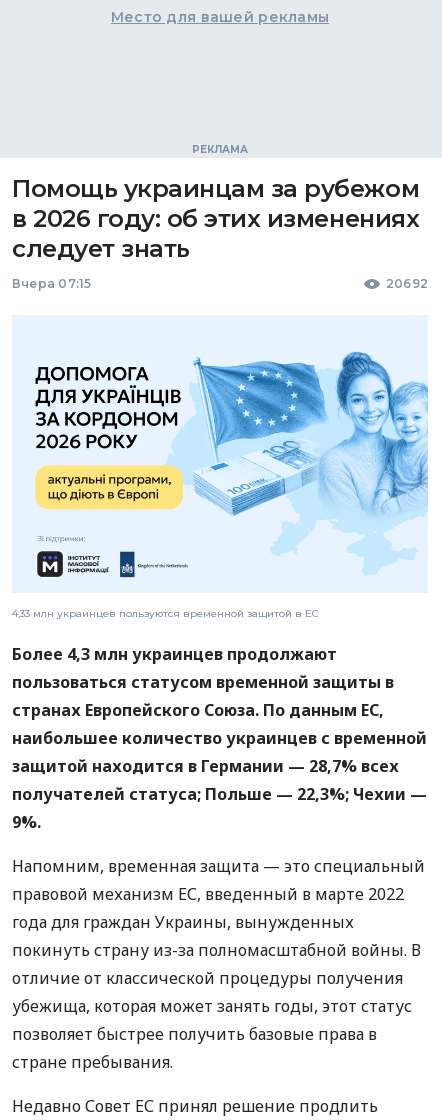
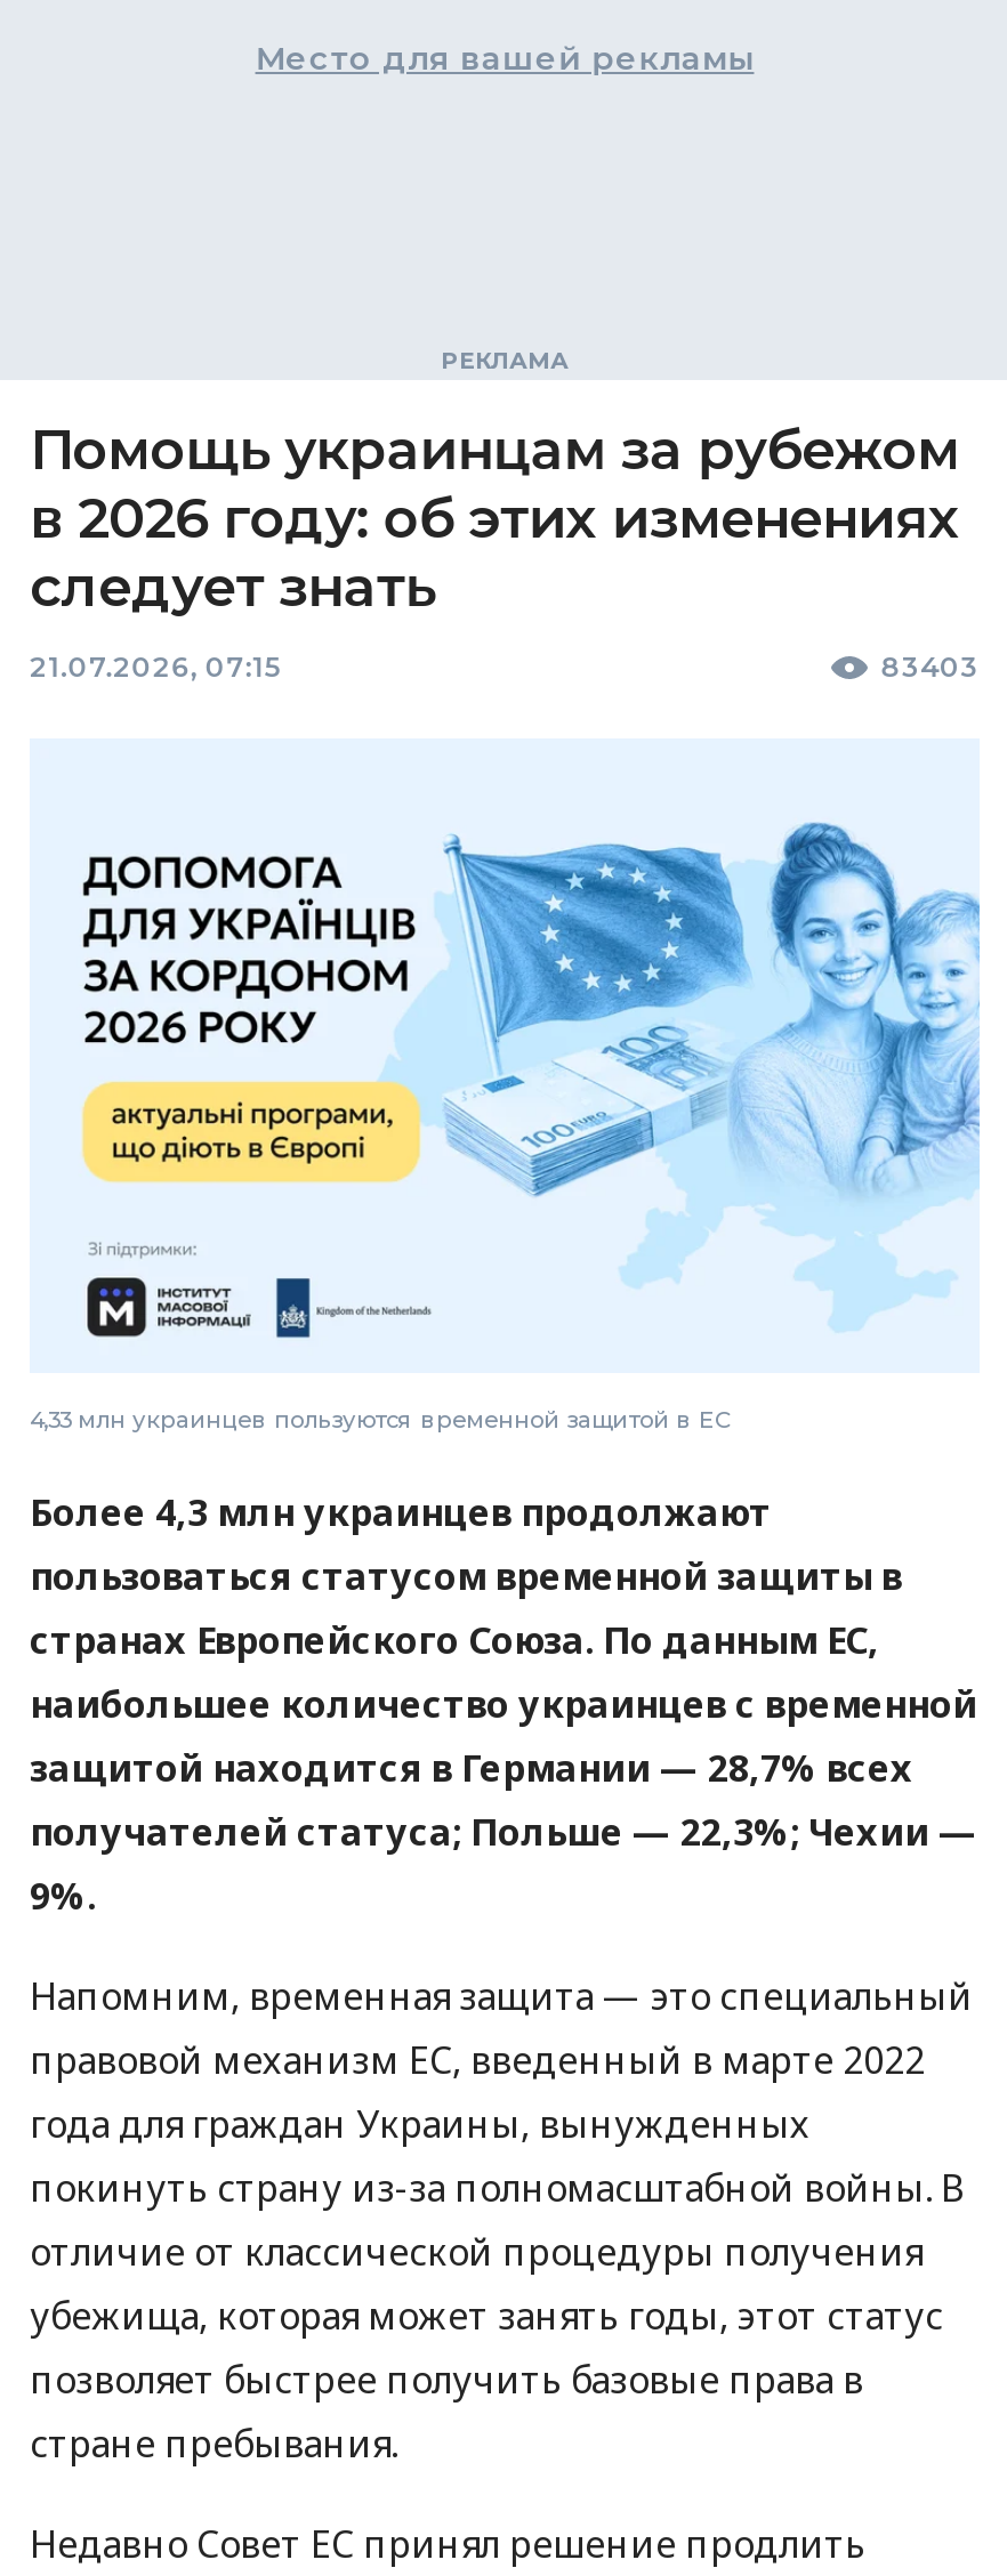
[12,276,428,291] Вчера 07:15 | 20692 -> [30,650,980,685] 21.07.2026, 07:15 | 83403

